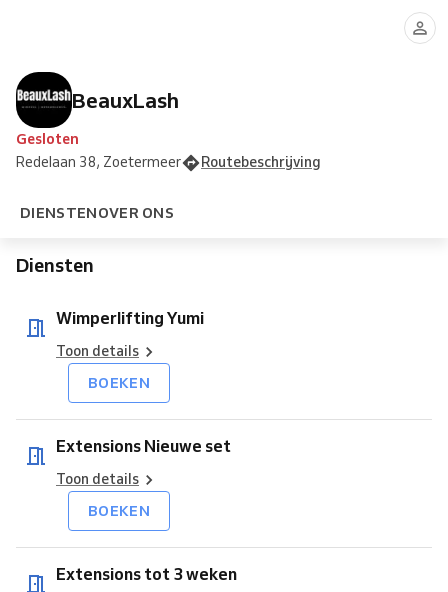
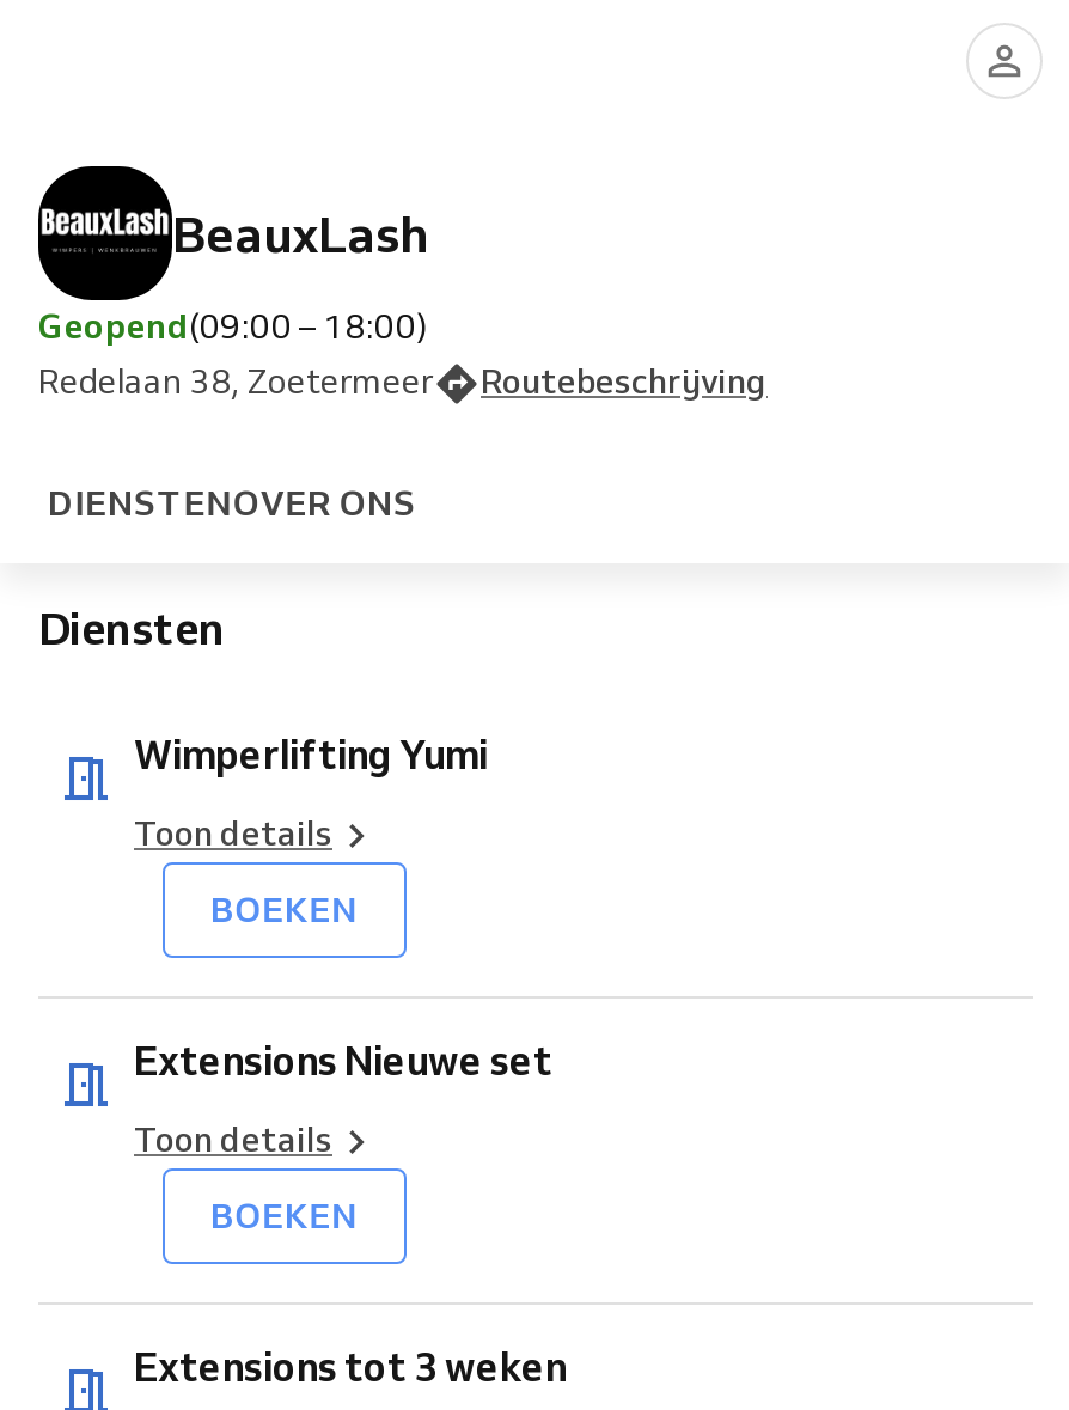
[16,130,79,148] Gesloten -> [38,305,428,348] Geopend(09:00 – 18:00)

